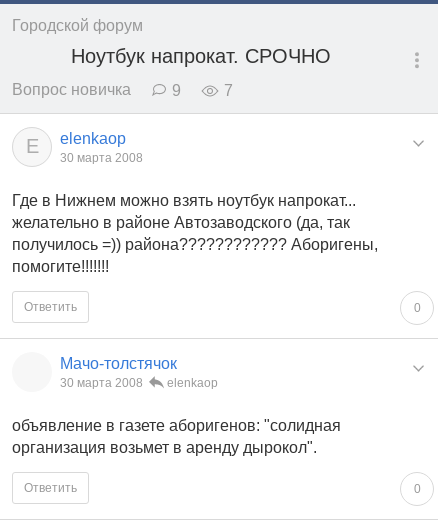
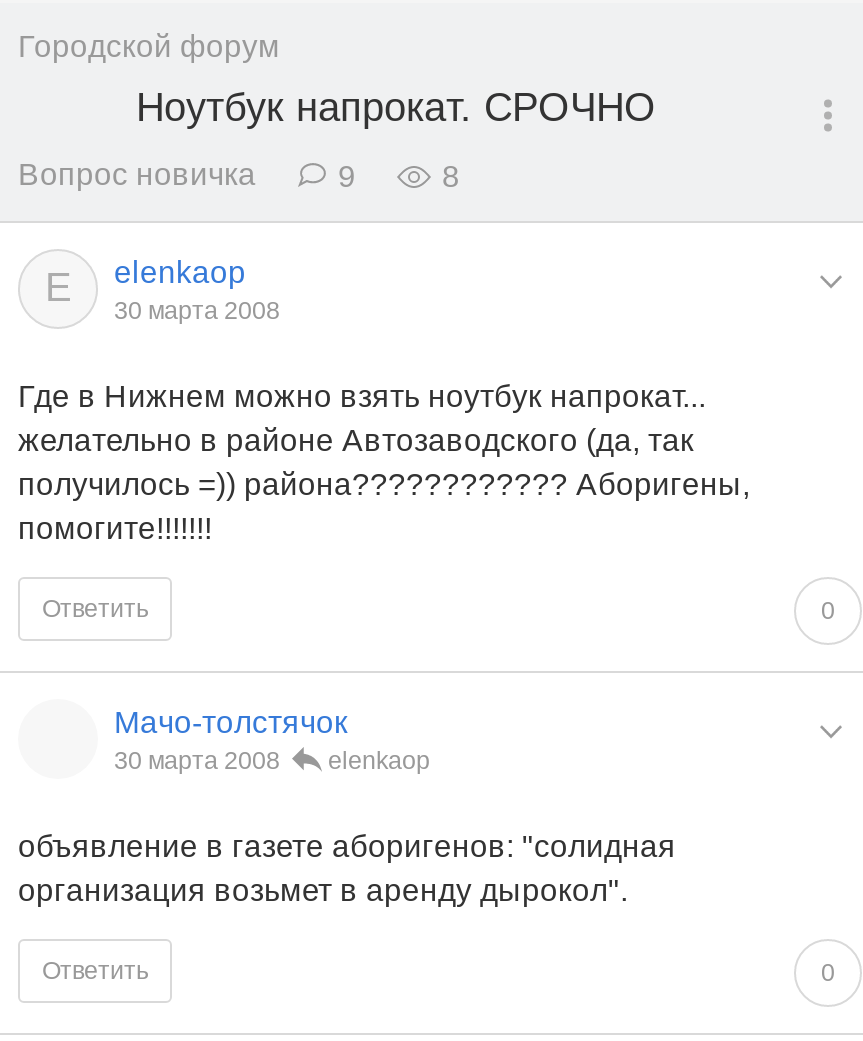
[224,82,233,99] 7 -> [442,159,460,193] 8

